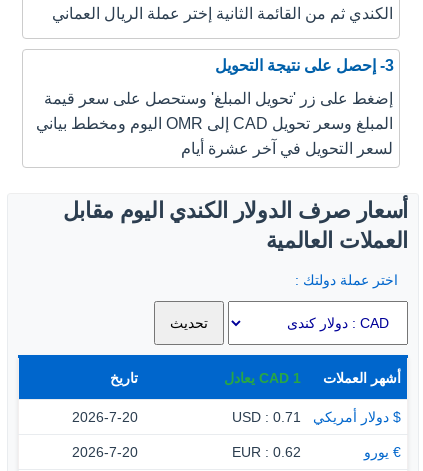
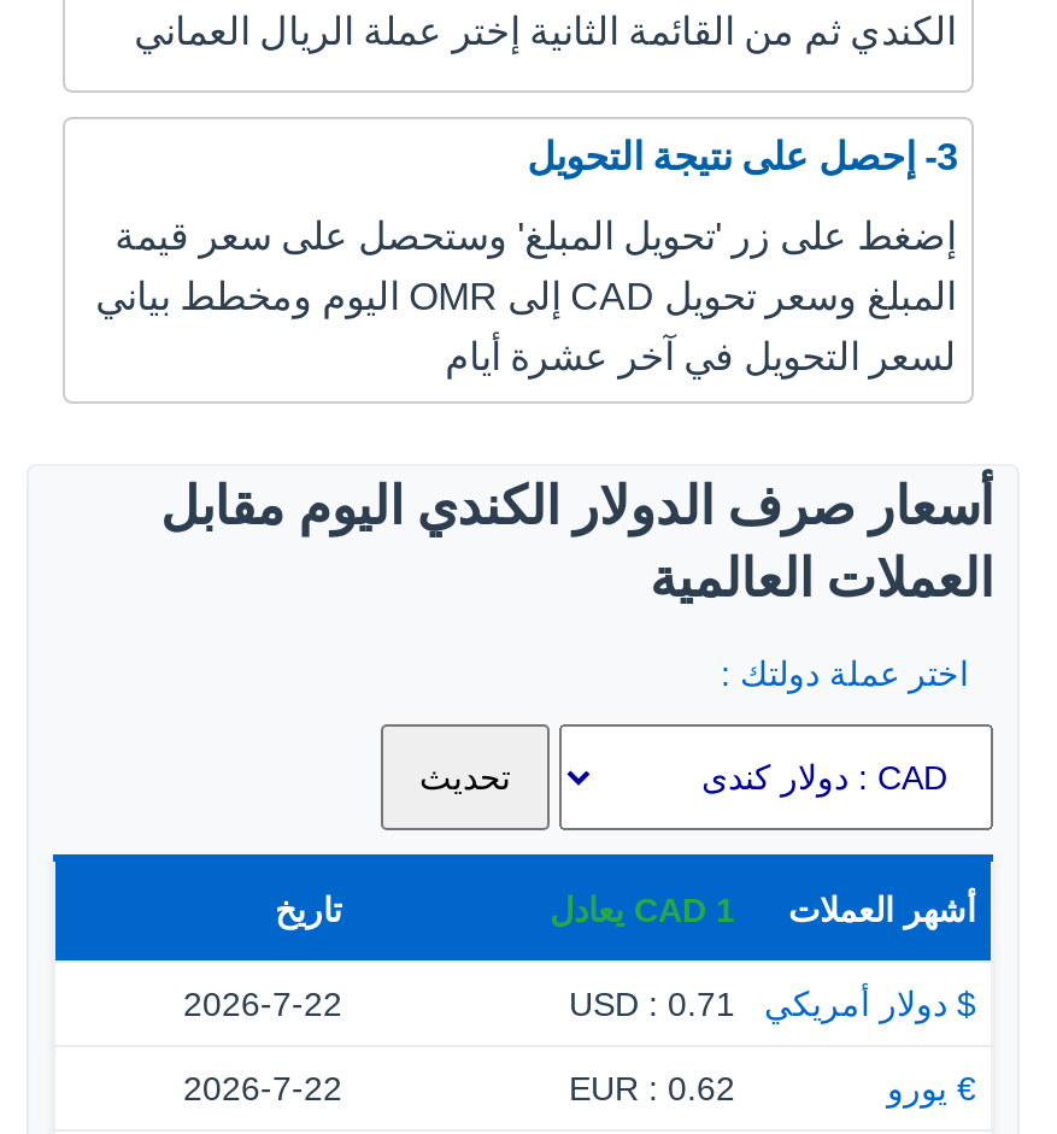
[72,409,138,425] 2026-7-20 -> [183,985,342,1023] 2026-7-22
[72,444,138,460] 2026-7-20 -> [183,1069,342,1107] 2026-7-22

